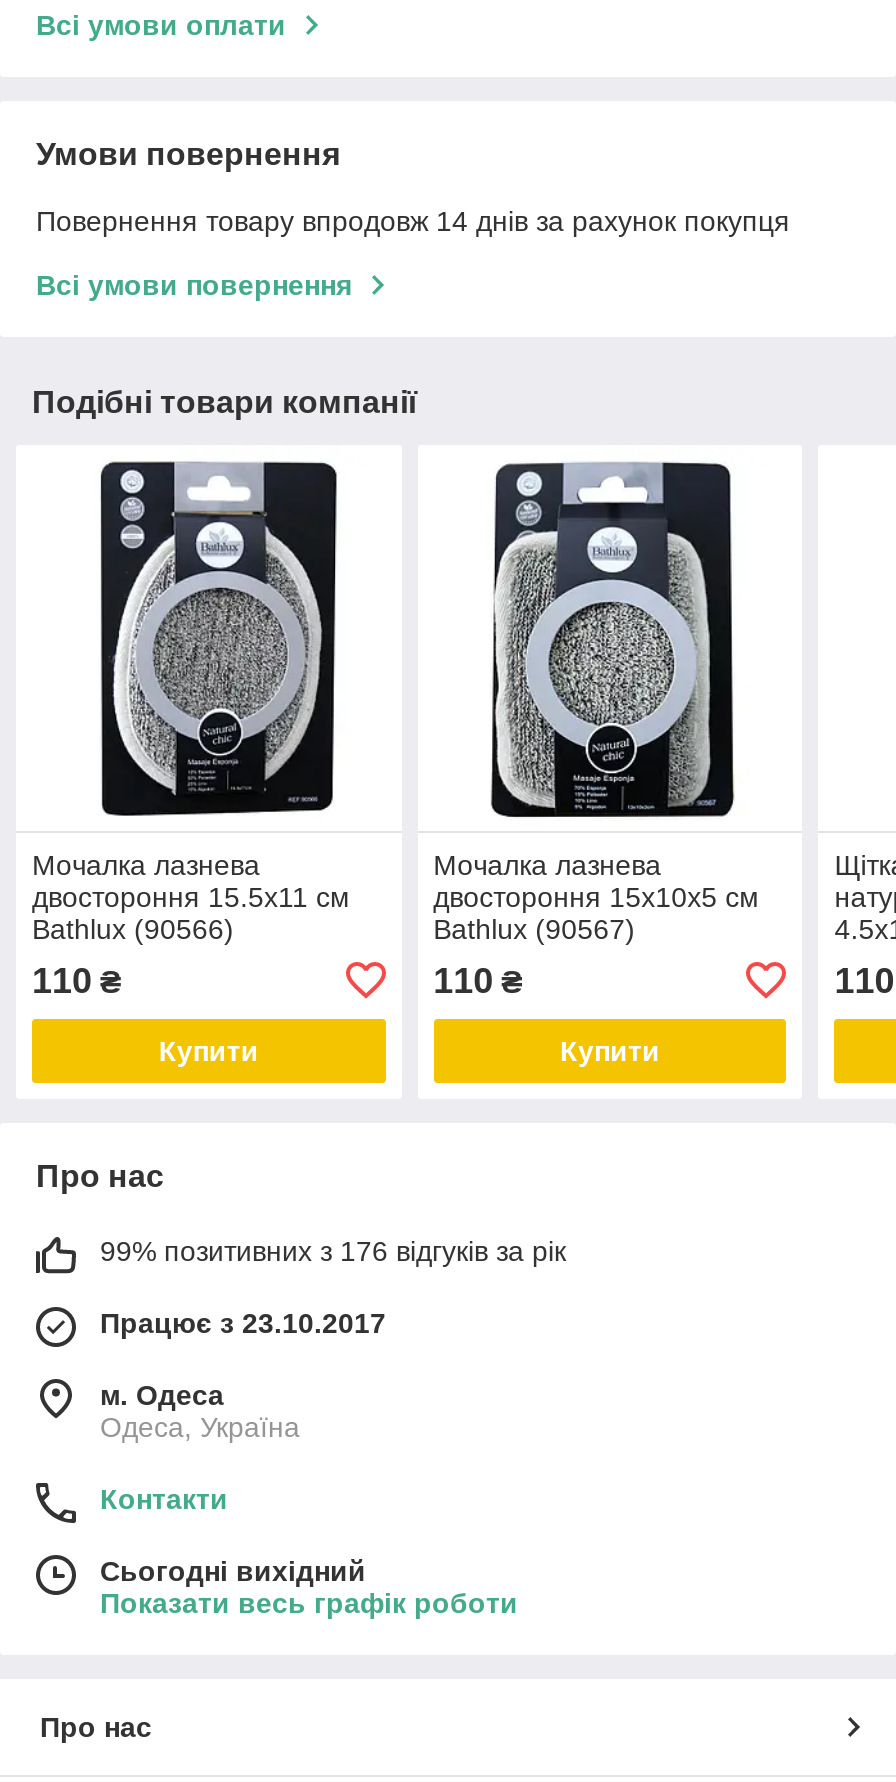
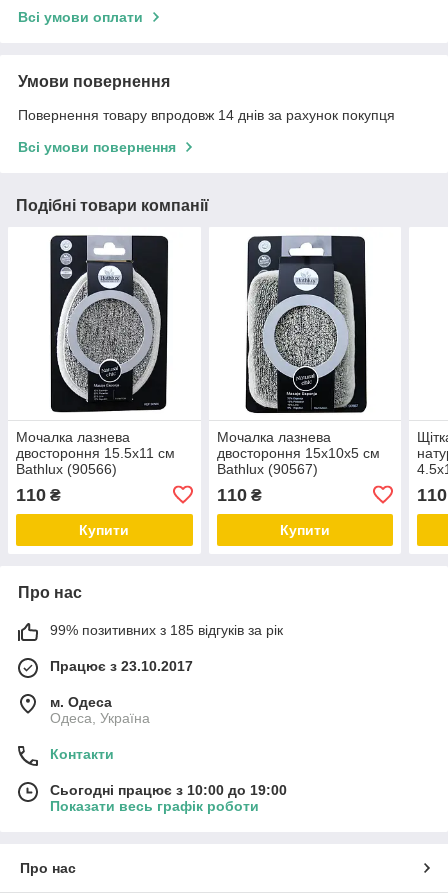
[100,1235,566,1267] 99% позитивних з 176 відгуків за рік -> [50,622,283,638] 99% позитивних з 185 відгуків за рік
[100,1555,366,1587] Сьогодні вихідний -> [50,782,287,798] Сьогодні працює з 10:00 до 19:00

